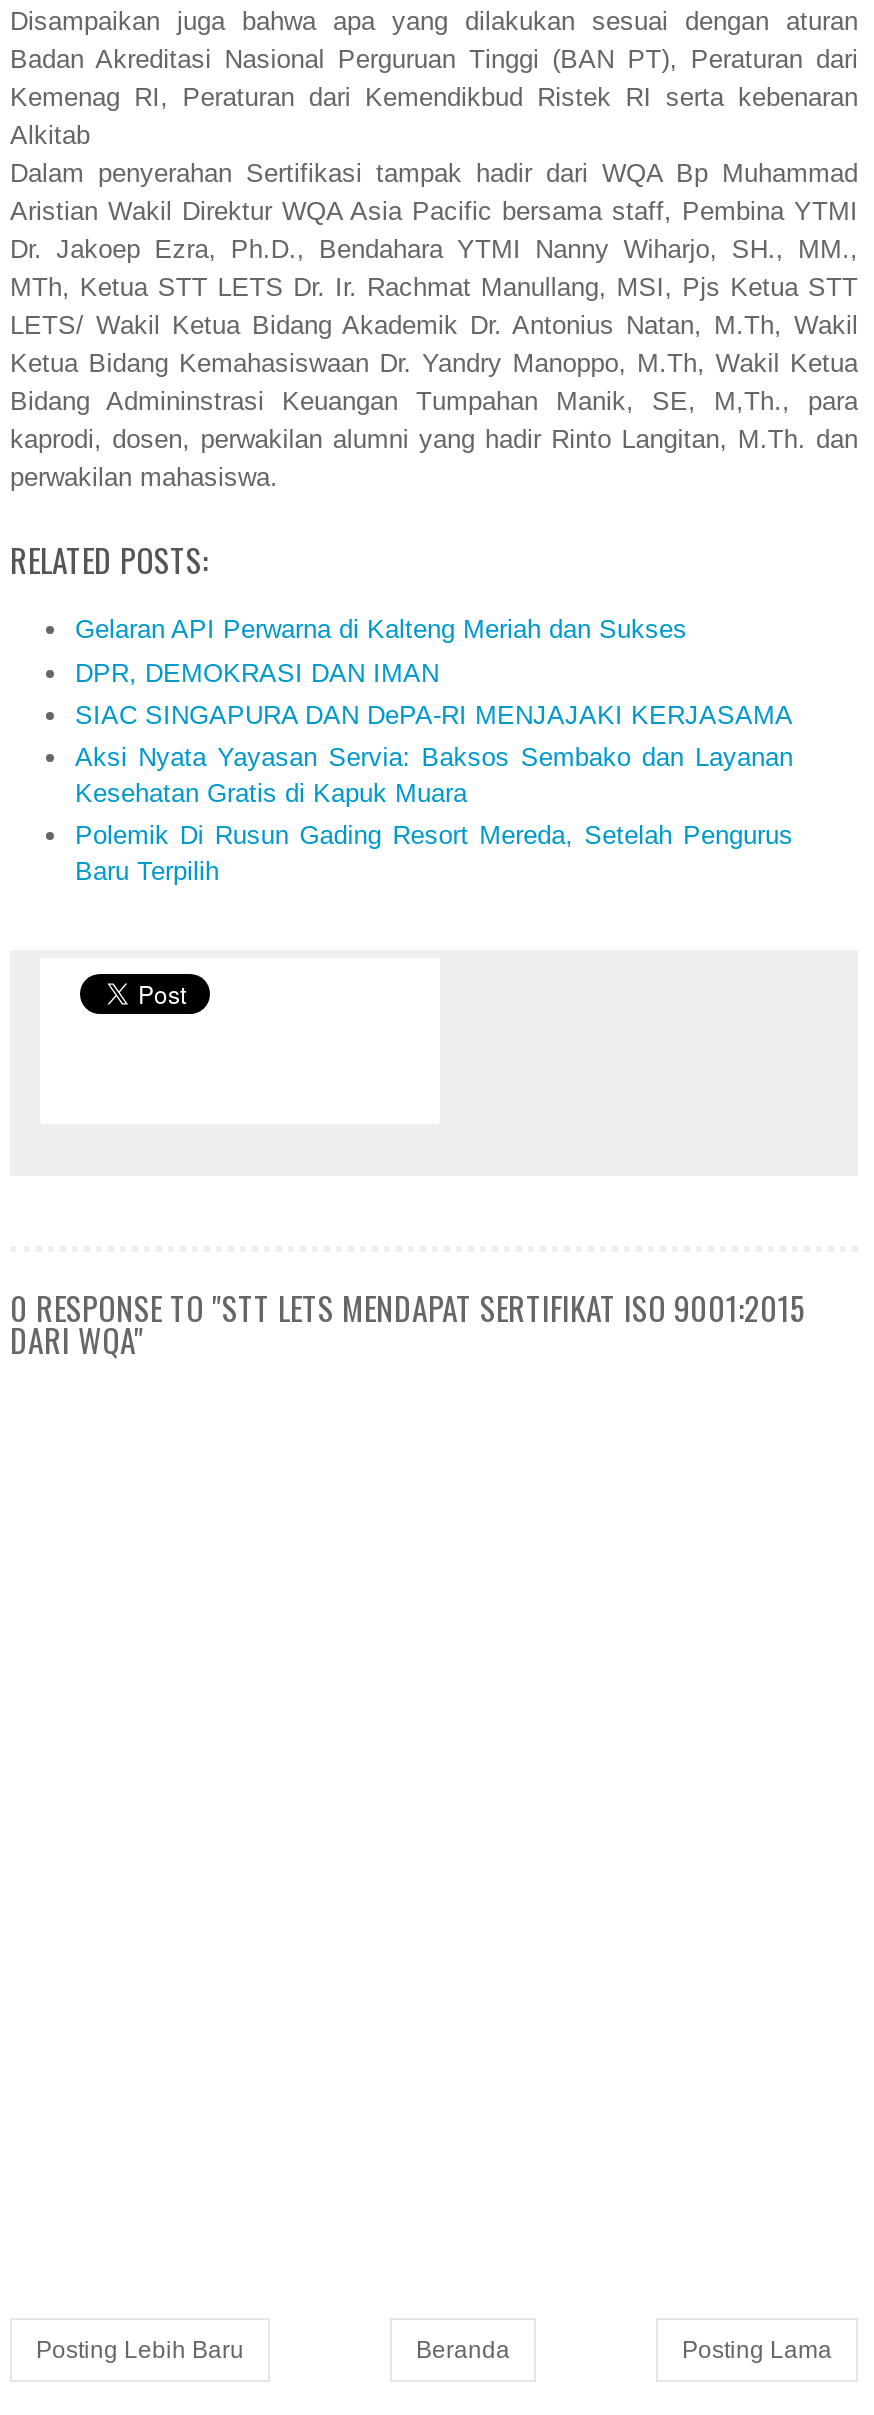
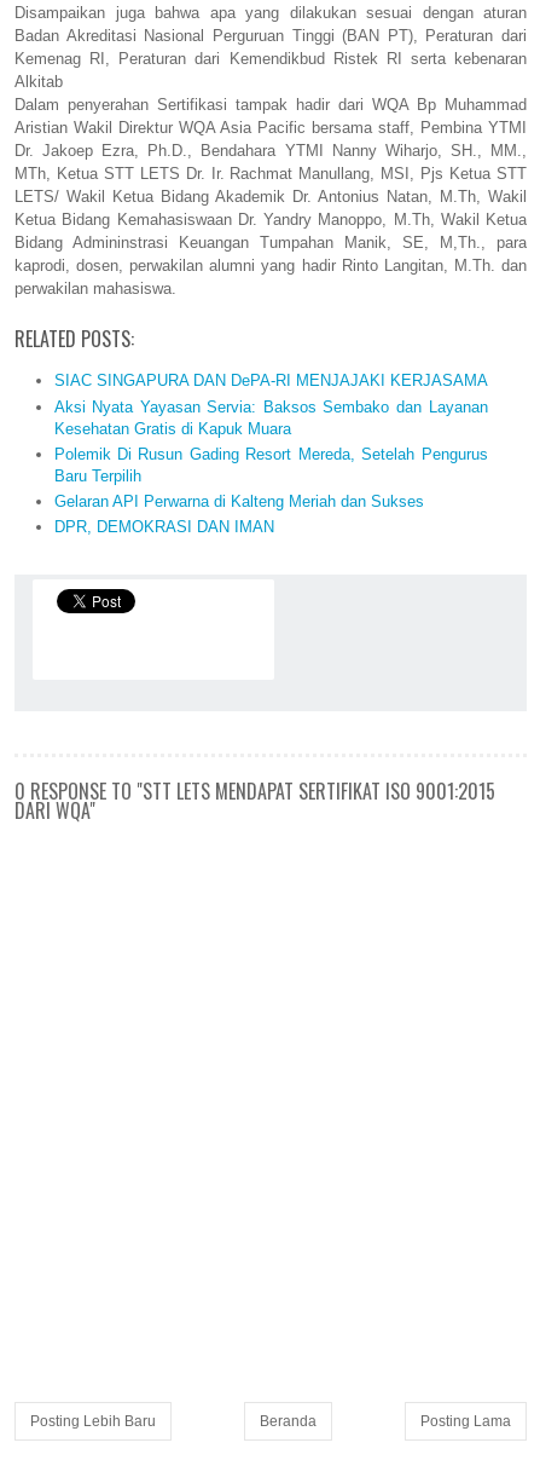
moved [75,615,687,687] -> [54,493,423,536]: Gelaran API Perwarna di Kalteng Meriah dan Sukses | DPR, DEMOKRASI DAN IMAN
moved [75,700,793,887] -> [54,372,487,485]: SIAC SINGAPURA DAN DePA-RI MENJAJAKI KERJASAMA | Aksi Nyata Yayasan Servia: Baksos Sembako dan Layanan | Kesehatan Gratis di Kapuk Muara | Polemik Di Rusun Gading Resort Mereda, Setelah Pengurus | Baru Terpilih

